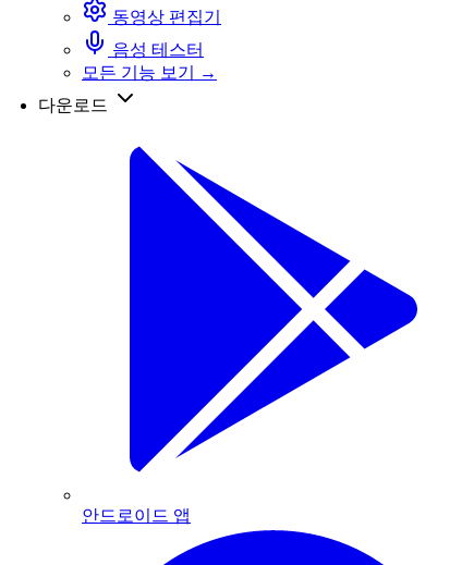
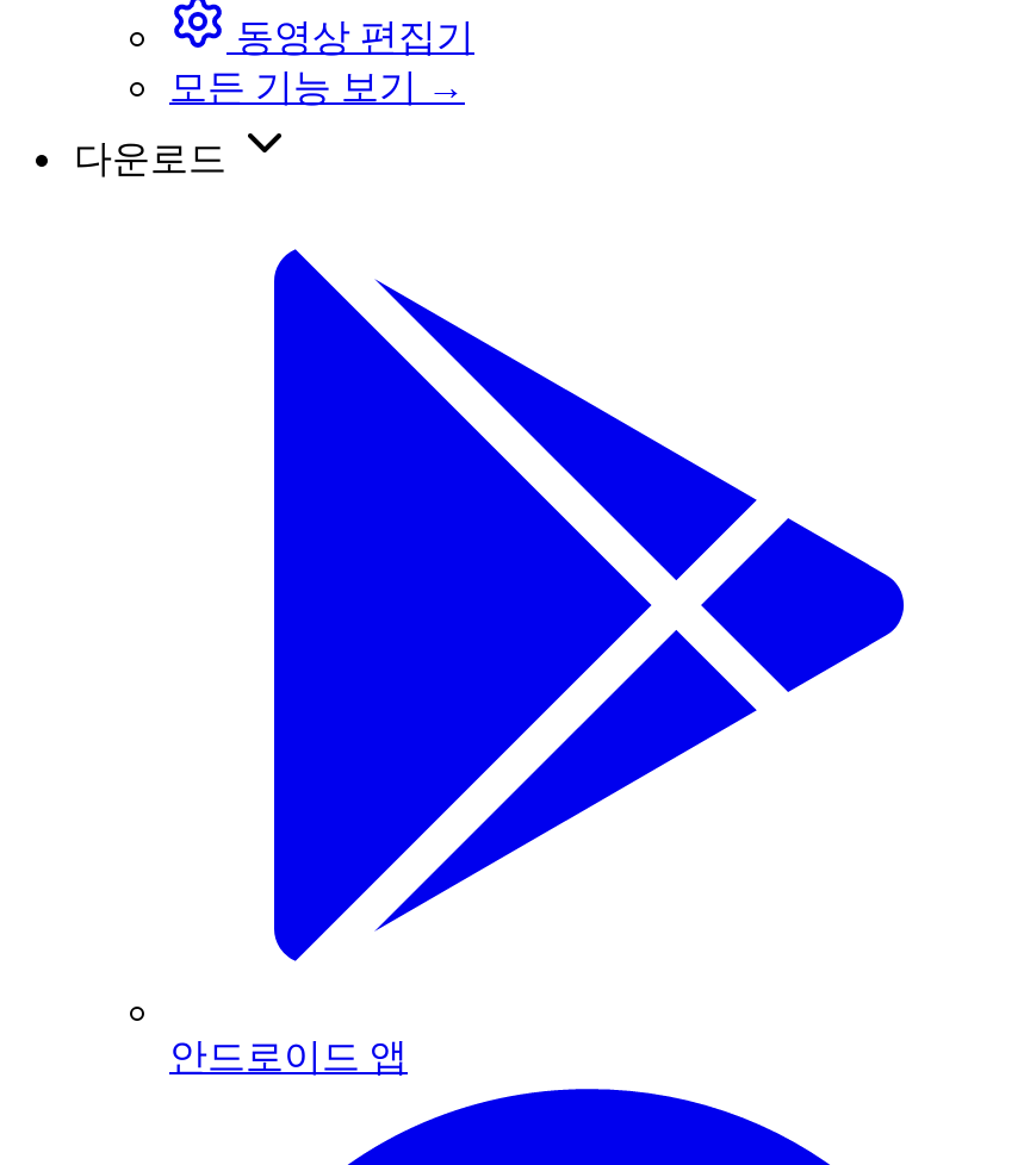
[112,40,204,59] 음성 테스터 -> none

